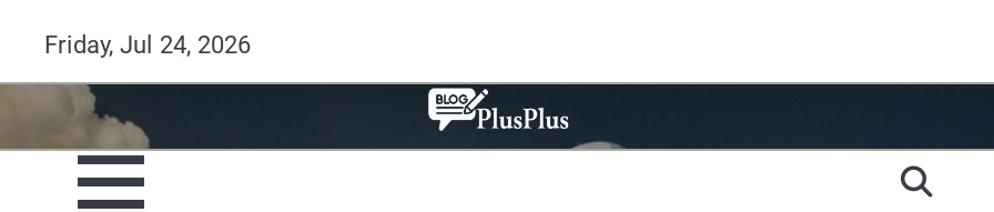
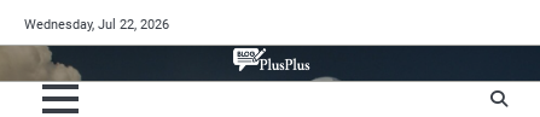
[44,31,251,60] Friday, Jul 24, 2026 -> [24,17,169,33] Wednesday, Jul 22, 2026

